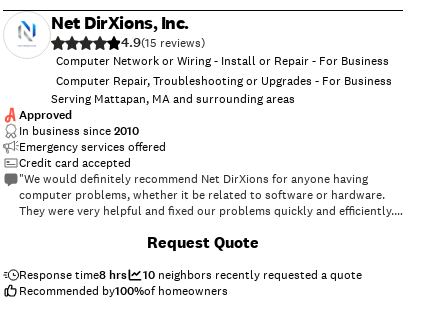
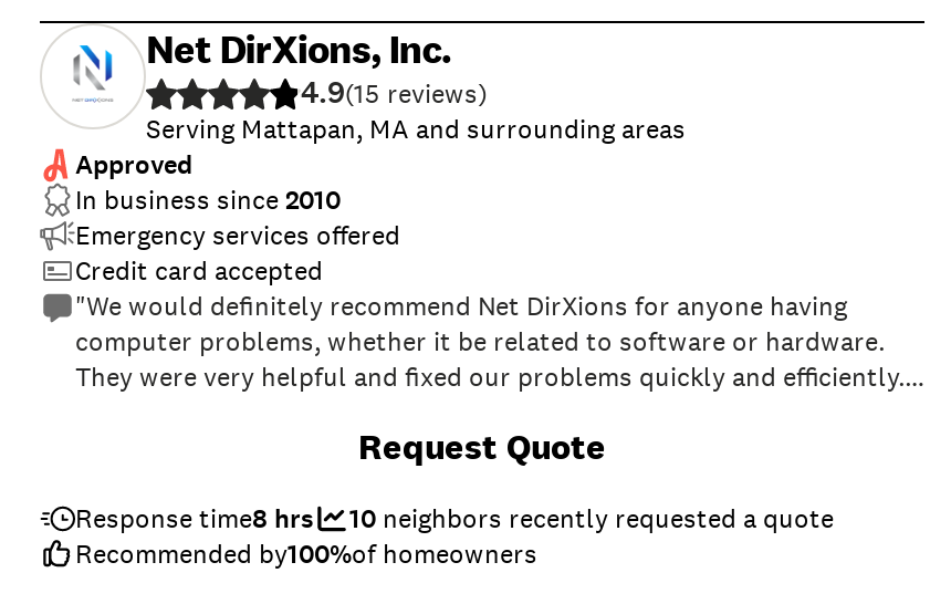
[56,53,392,89] Computer Network or Wiring - Install or Repair - For Business | Computer Repair, Troubleshooting or Upgrades - For Business -> none

